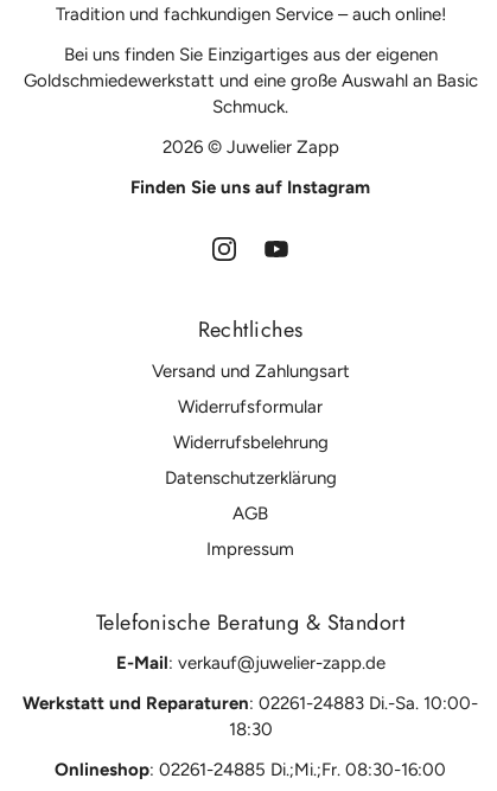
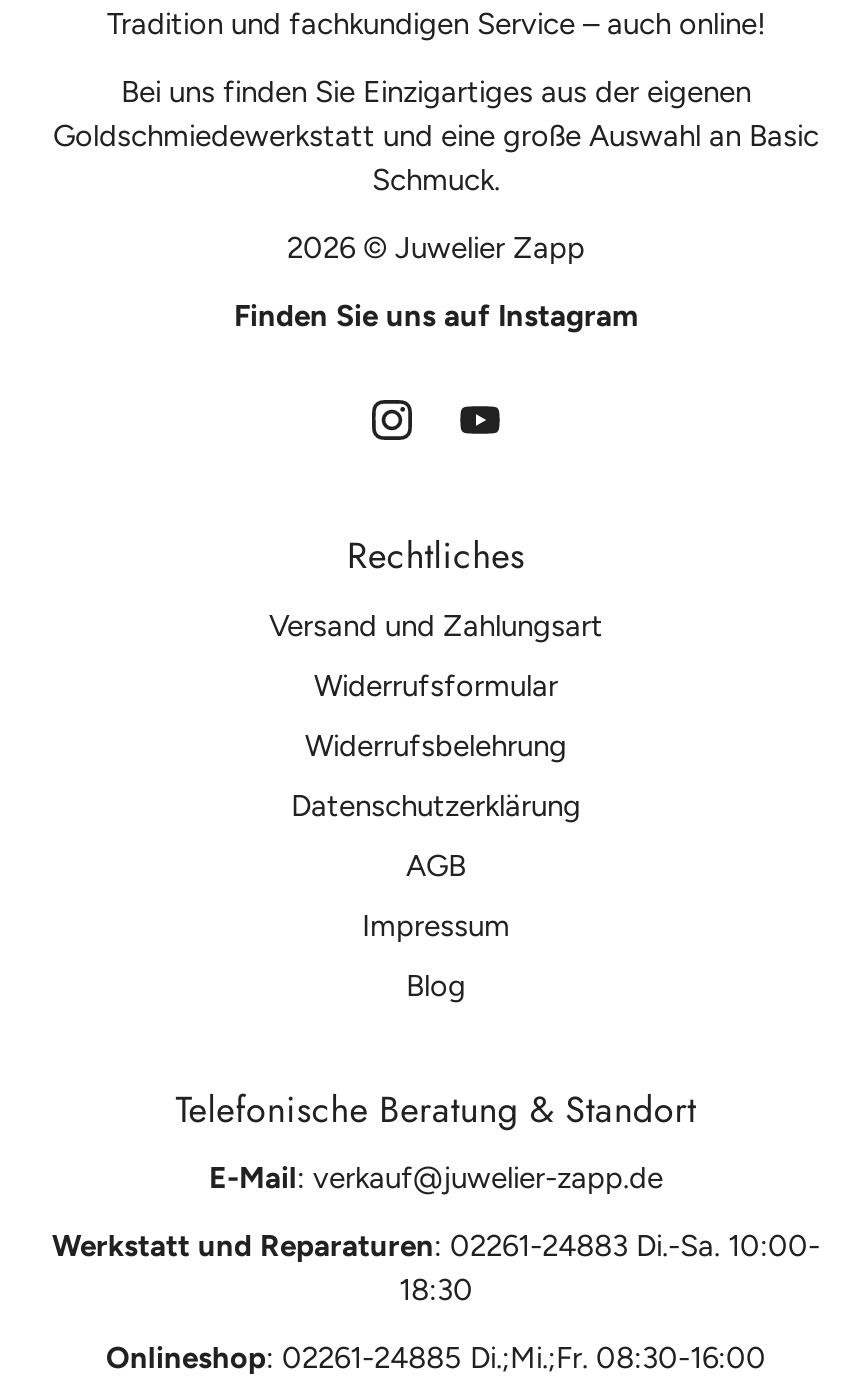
none -> [406,968,466,1004] Blog

